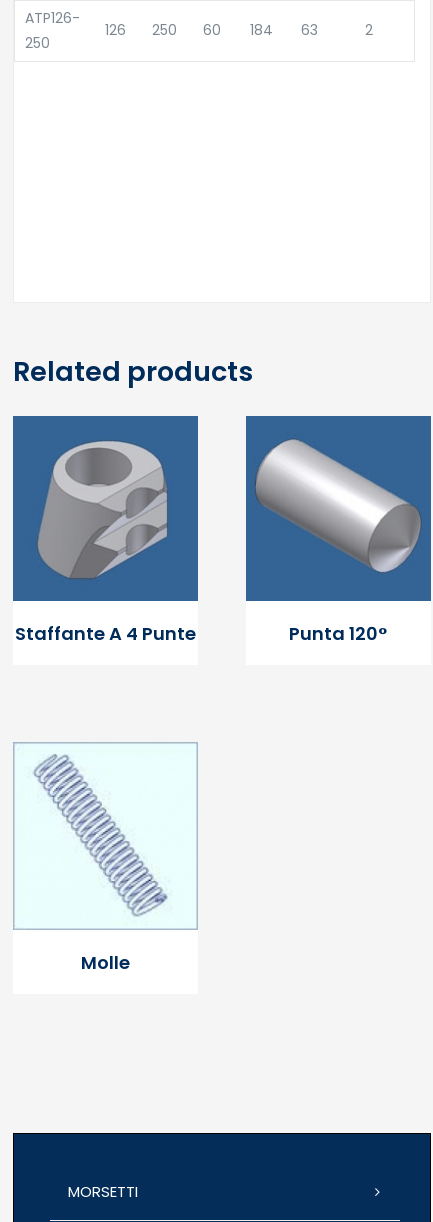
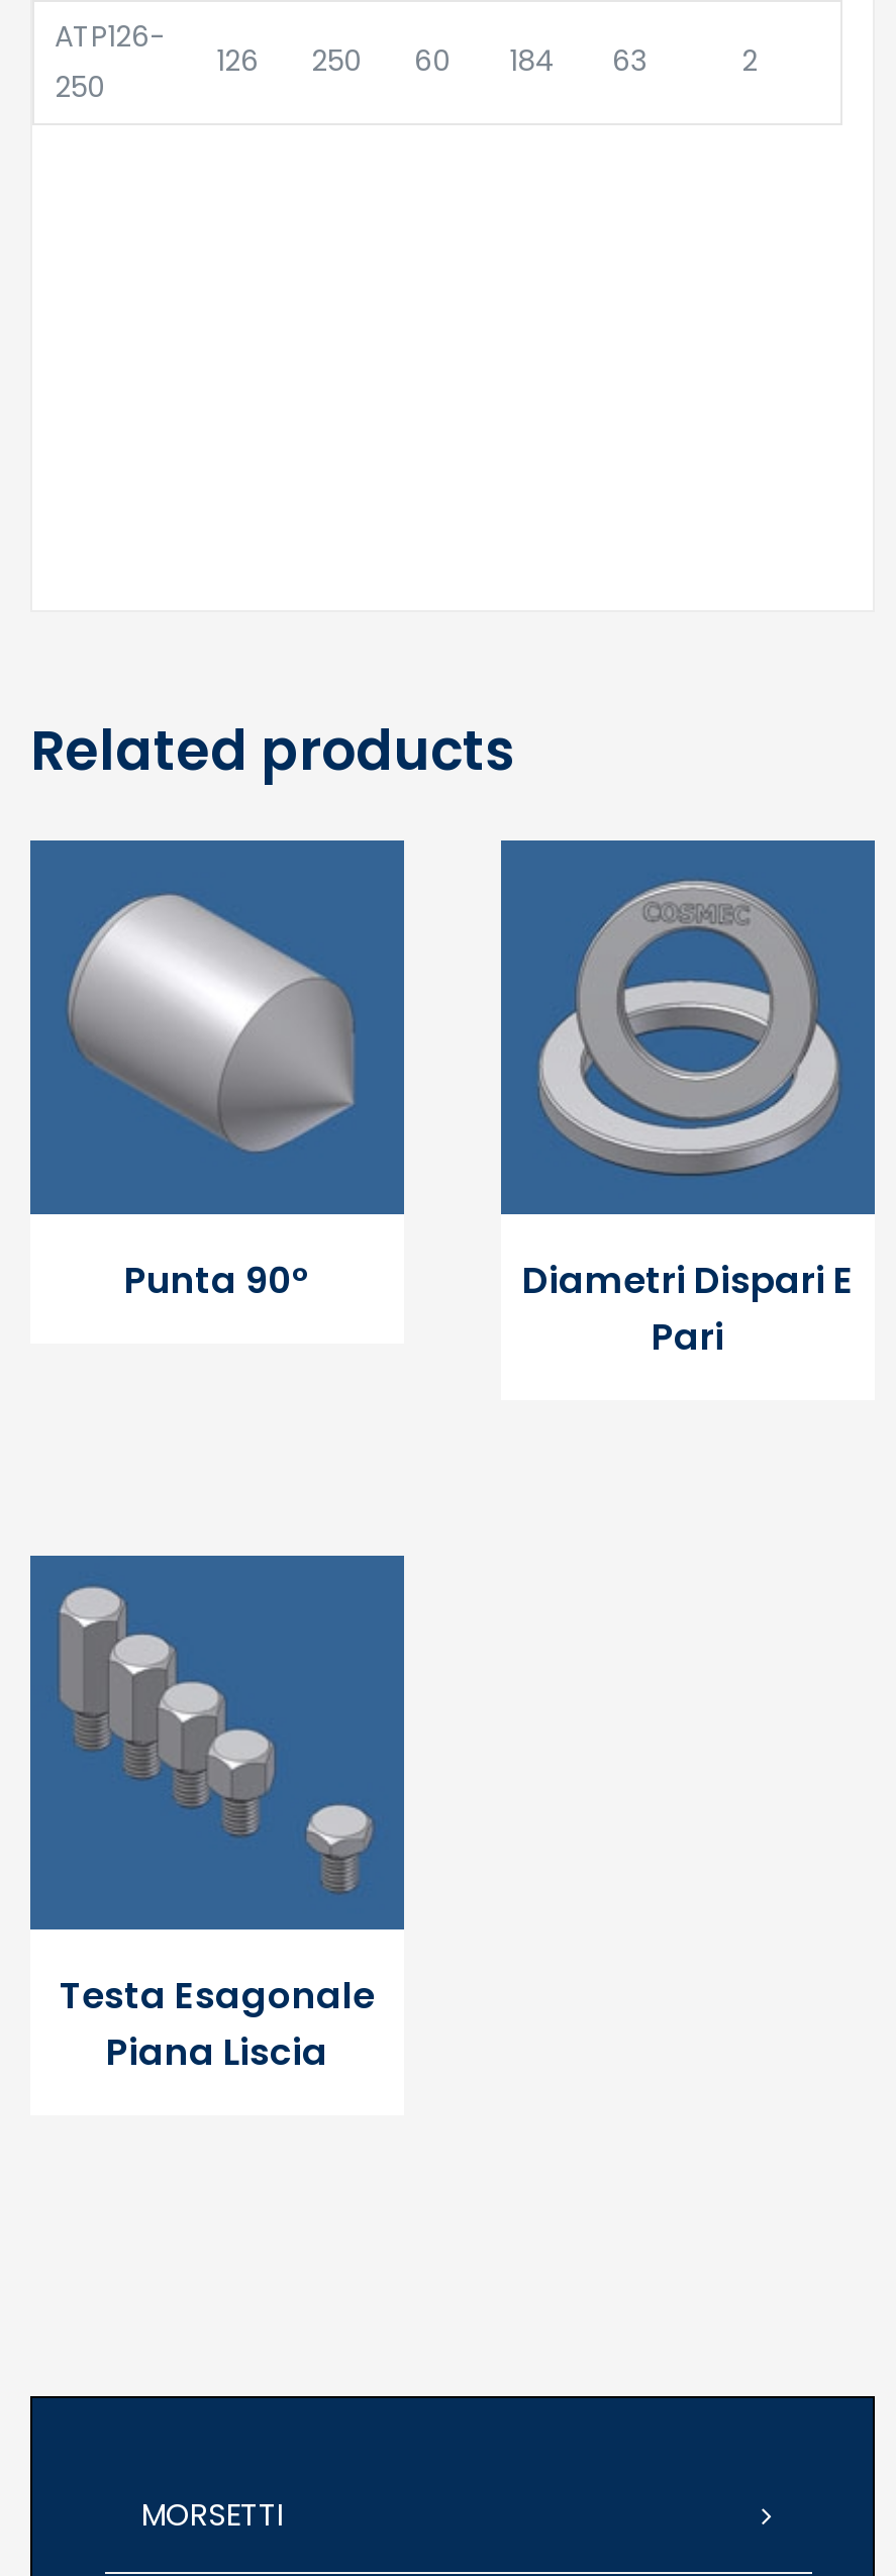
[37,440,168,563] [image] -> [67,891,356,1168] [image]
[255,436,421,561] [image] -> [529,879,840,1176] [image]
[15,621,387,646] Staffante A 4 Punte | Punta 120° -> [124,1255,854,1362] Punta 90° | Diametri Dispari E | Pari
[14,742,197,975] [image] | Molle -> [30,1554,404,2077] [image] | Testa Esagonale | Piana Liscia

